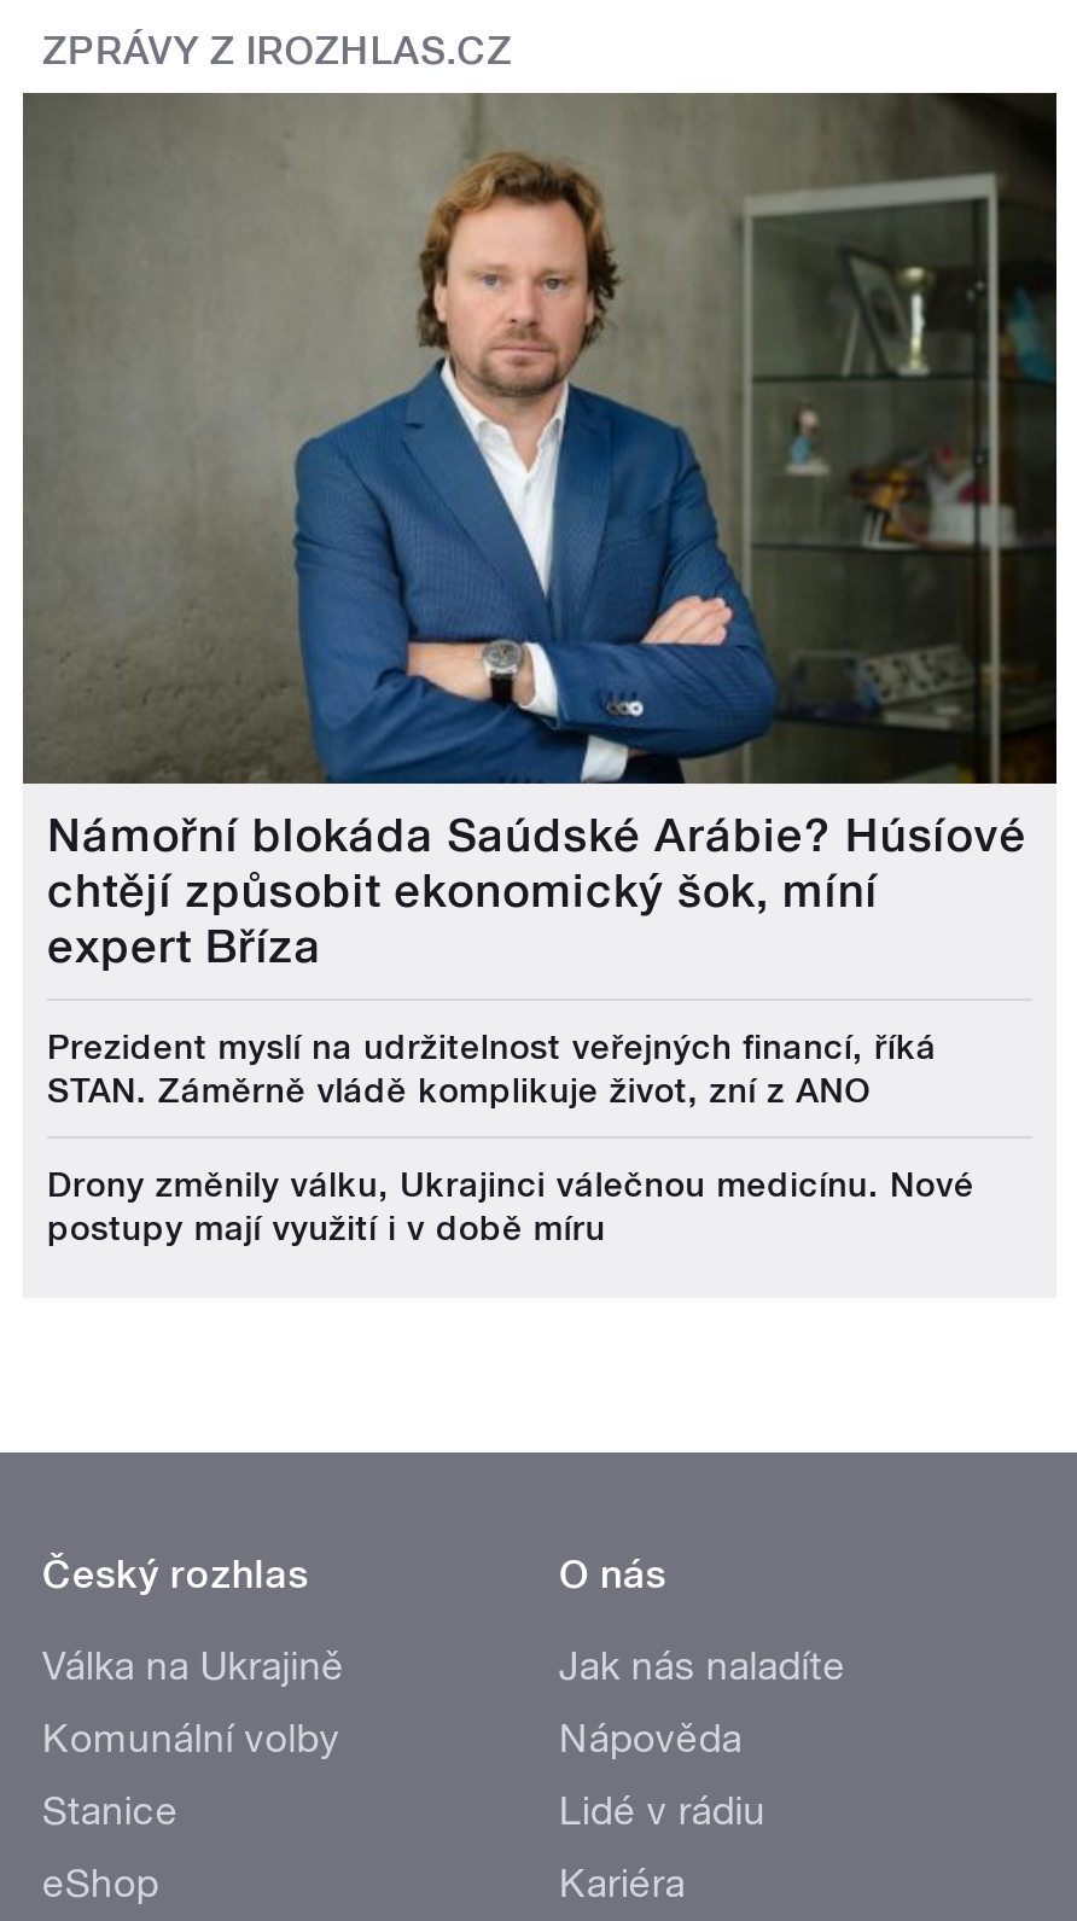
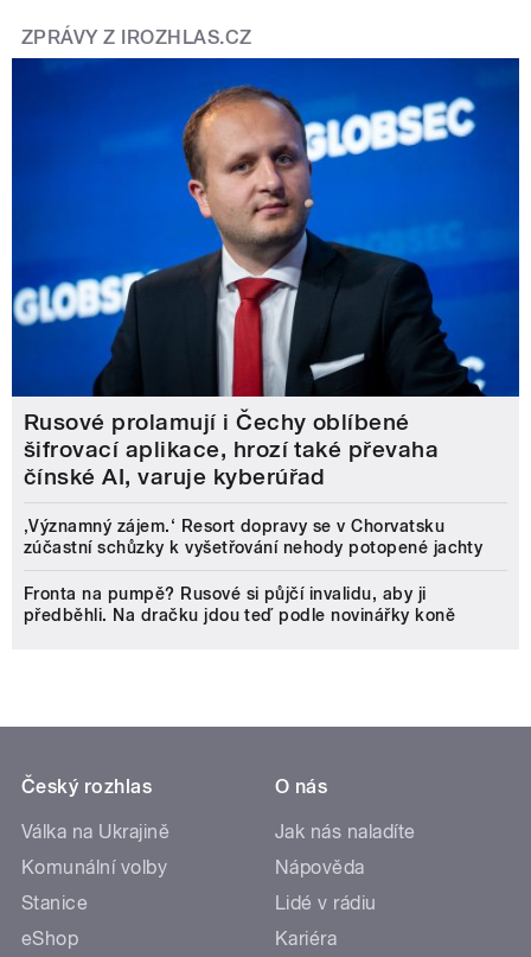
[21,89,1059,974] [image] | Námořní blokáda Saúdské Arábie? Húsíové | chtějí způsobit ekonomický šok, míní | expert Bříza -> [11,57,520,491] [image] | Rusové prolamují i Čechy oblíbené | šifrovací aplikace, hrozí také převaha | čínské AI, varuje kyberúřad
[47,1027,937,1109] Prezident myslí na udržitelnost veřejných financí, říká | STAN. Záměrně vládě komplikuje život, zní z ANO -> [24,517,483,557] ‚Významný zájem.‘ Resort dopravy se v Chorvatsku | zúčastní schůzky k vyšetřování nehody potopené jachty
[47,1165,974,1247] Drony změnily válku, Ukrajinci válečnou medicínu. Nové | postupy mají využití i v době míru -> [24,585,455,625] Fronta na pumpě? Rusové si půjčí invalidu, aby ji | předběhli. Na dračku jdou teď podle novinářky koně

